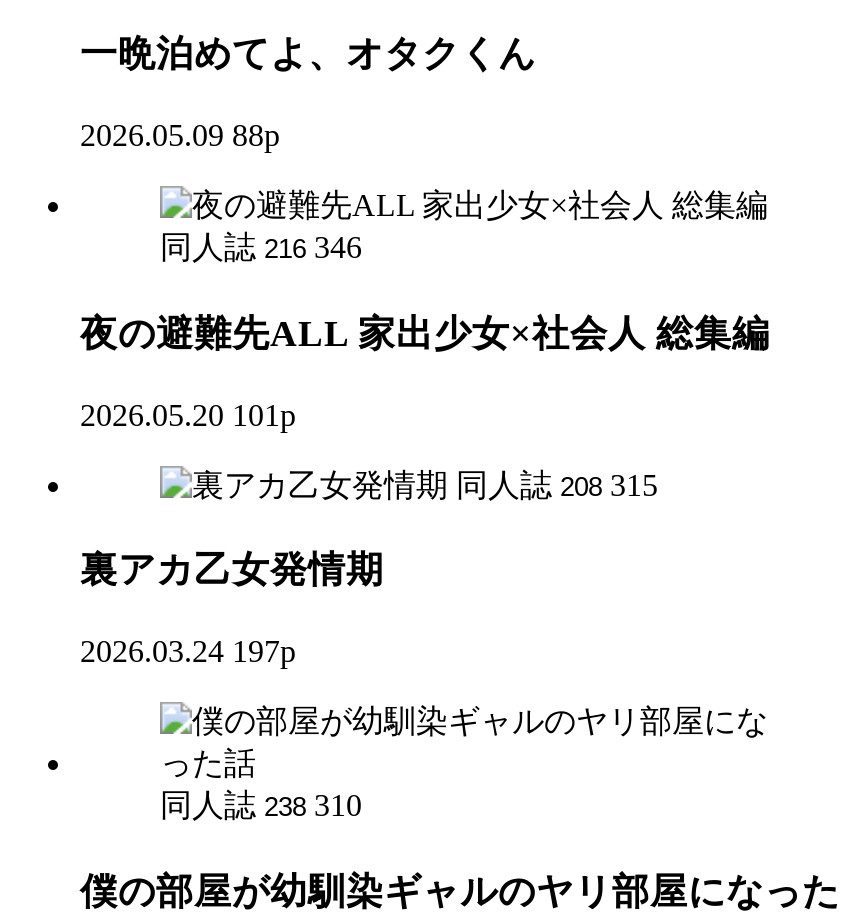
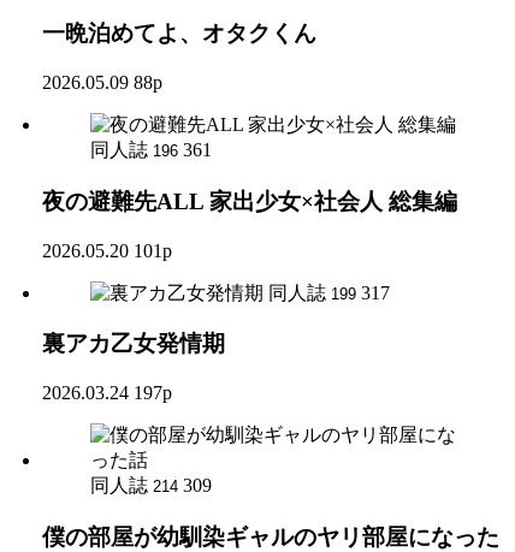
[160,230,362,264] 同人誌 216 346 -> [90,140,212,160] 同人誌 196 361
[456,467,658,501] 同人誌 208 315 -> [268,282,390,302] 同人誌 199 317
[160,788,362,822] 同人誌 238 310 -> [90,475,212,495] 同人誌 214 309

